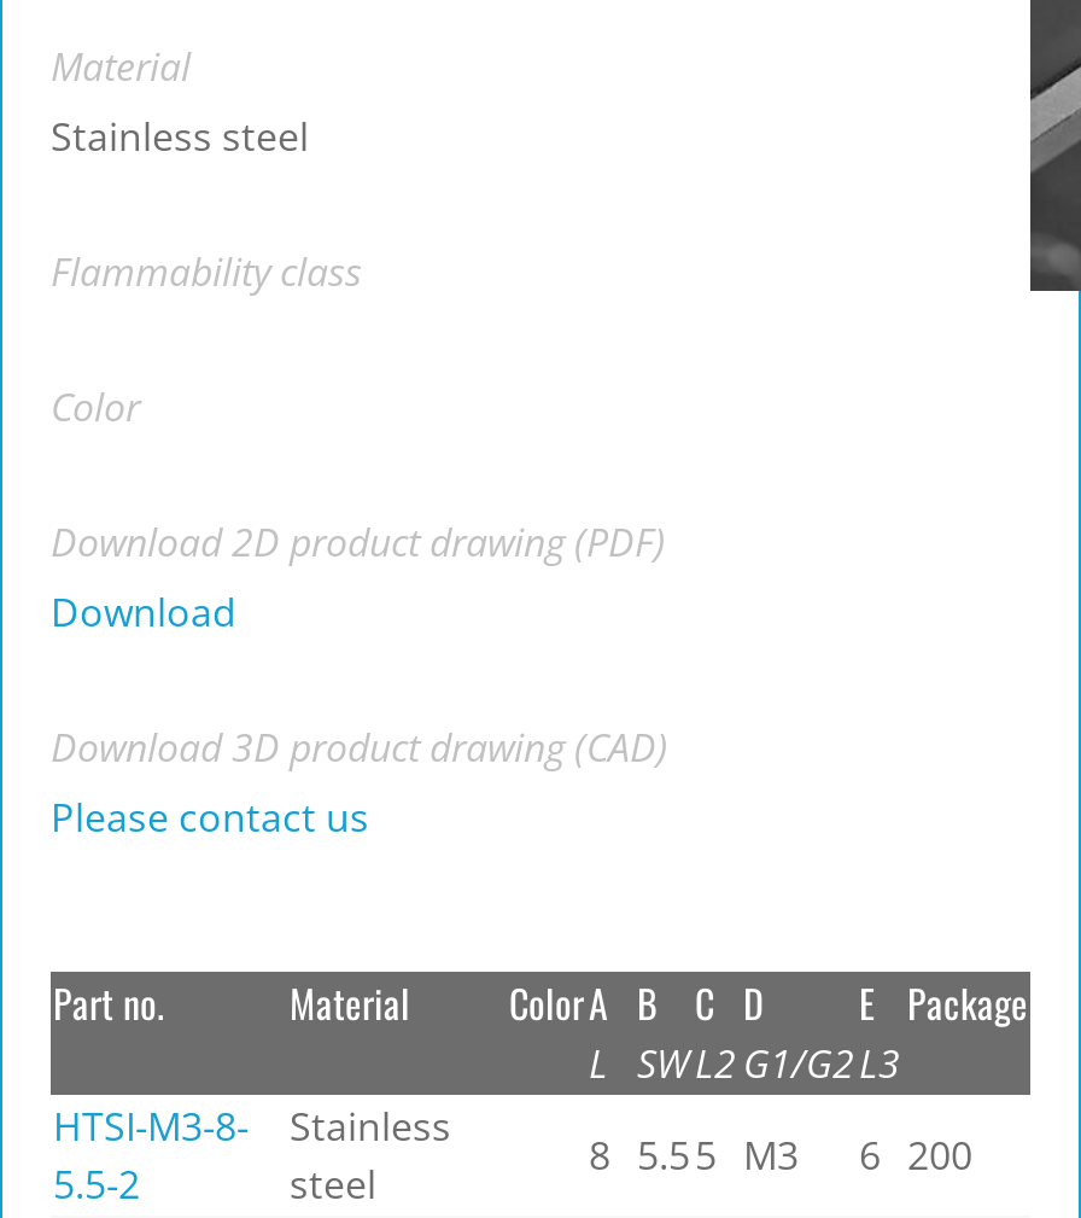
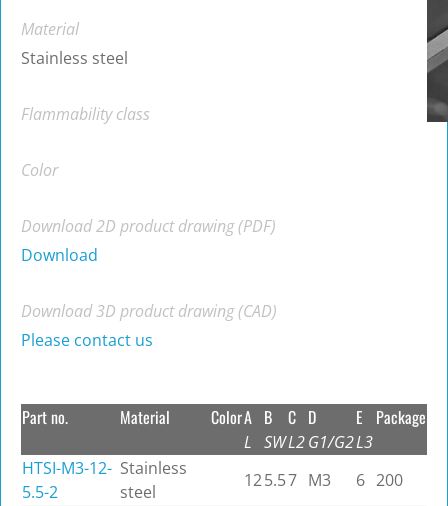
[53,1100,451,1153] HTSI-M3-8- Stainless -> [22,457,187,479] HTSI-M3-12- Stainless
[589,1129,972,1182] 8 5.5 5 M3 6 200 -> [244,469,403,491] 12 5.5 7 M3 6 200

